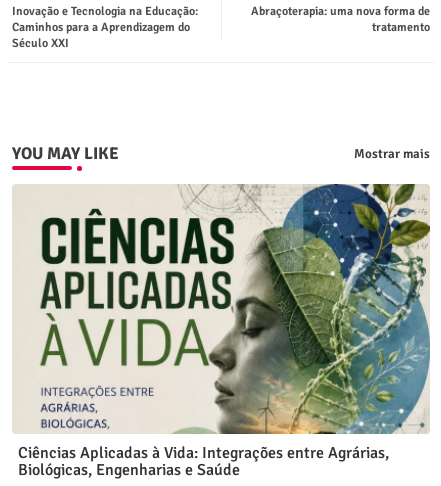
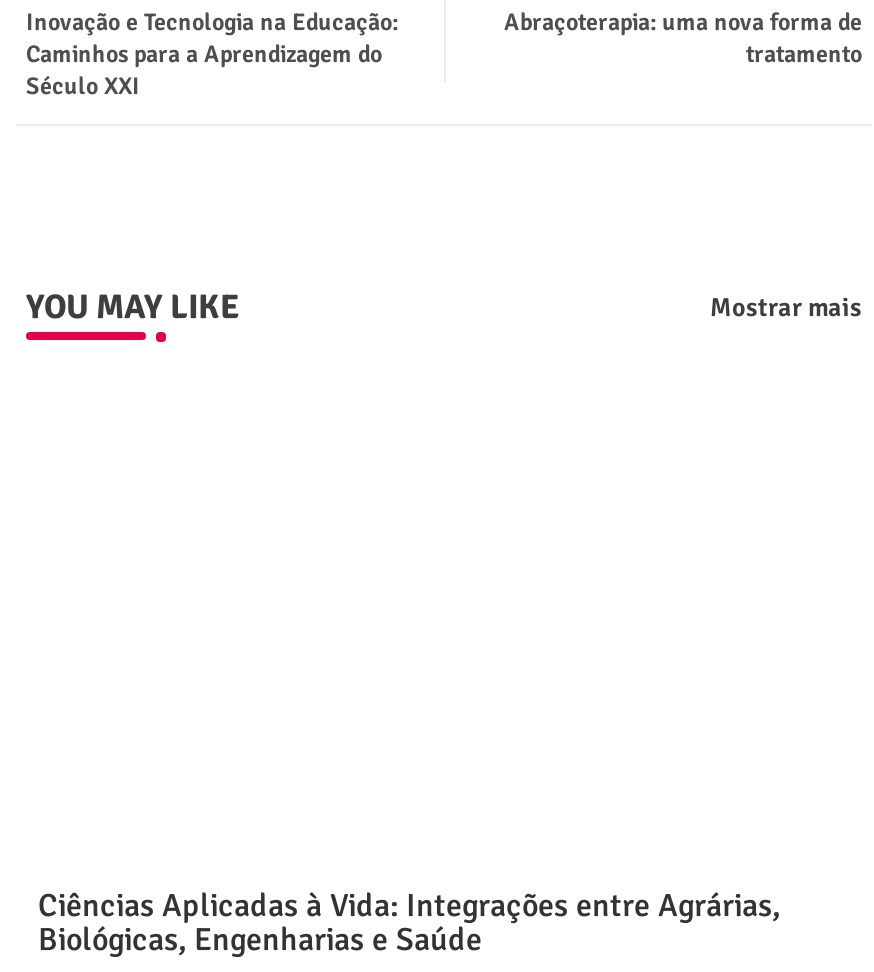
[12,183,431,435] [image] -> none

